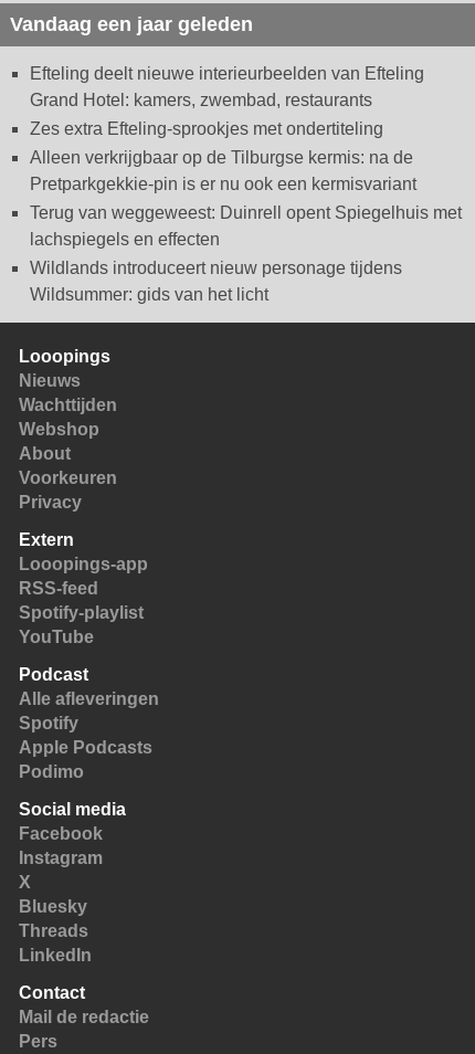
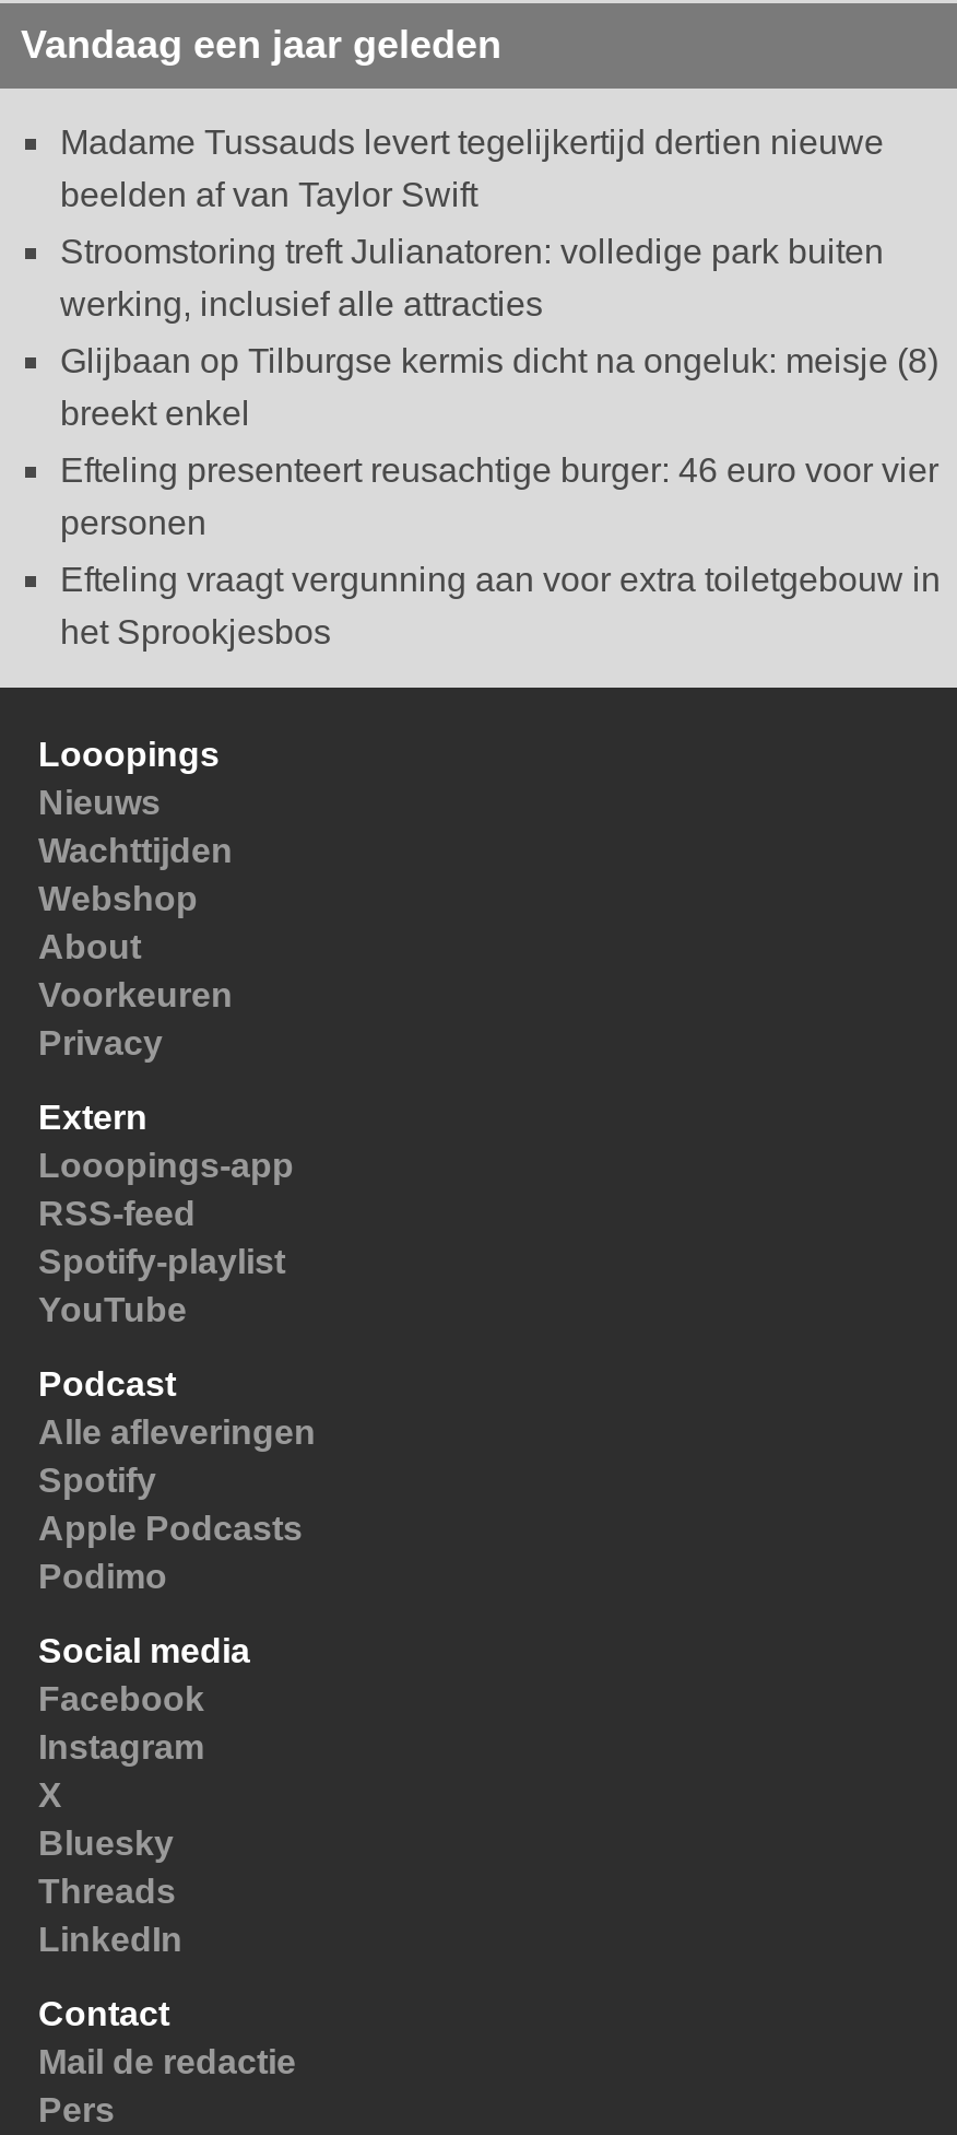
[30,64,424,109] Efteling deelt nieuwe interieurbeelden van Efteling | Grand Hotel: kamers, zwembad, restaurants -> [60,124,884,213] Madame Tussauds levert tegelijkertijd dertien nieuwe | beelden af van Taylor Swift
[30,119,383,138] Zes extra Efteling-sprookjes met ondertiteling -> [60,233,884,323] Stroomstoring treft Julianatoren: volledige park buiten | werking, inclusief alle attracties
[30,148,416,193] Alleen verkrijgbaar op de Tilburgse kermis: na de | Pretparkgekkie-pin is er nu ook een kermisvariant -> [60,342,938,432] Glijbaan op Tilburgse kermis dicht na ongeluk: meisje (8) | breekt enkel
[30,203,462,249] Terug van weggeweest: Duinrell opent Spiegelhuis met | lachspiegels en effecten -> [60,452,938,541] Efteling presenteert reusachtige burger: 46 euro voor vier | personen
[30,259,402,304] Wildlands introduceert nieuw personage tijdens | Wildsummer: gids van het licht -> [60,561,941,651] Efteling vraagt vergunning aan voor extra toiletgebouw in | het Sprookjesbos

